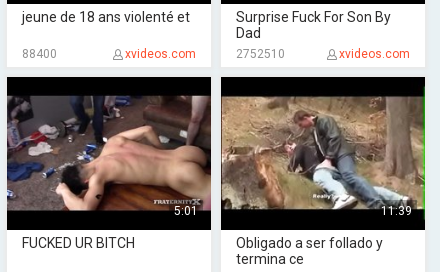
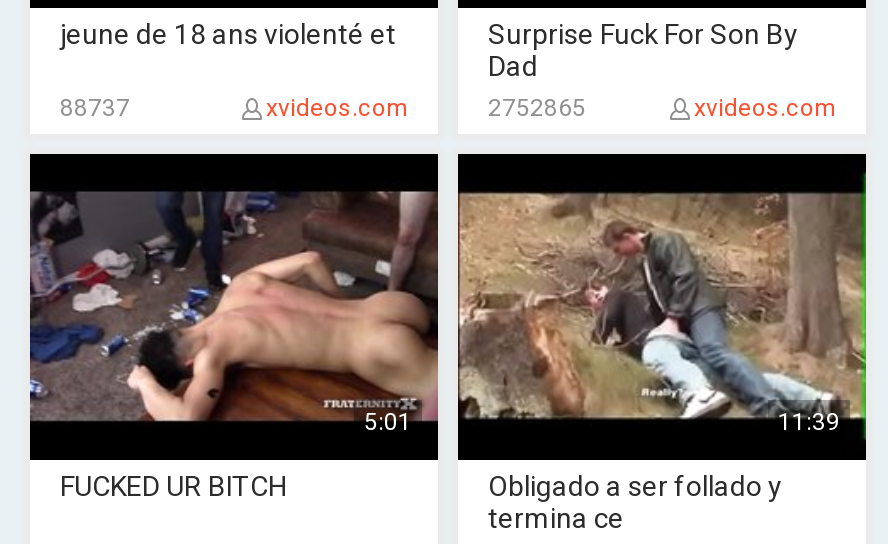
[22,47,57,61] 88400 -> [60,94,130,122] 88737
[236,47,285,61] 2752510 -> [488,94,586,122] 2752865

